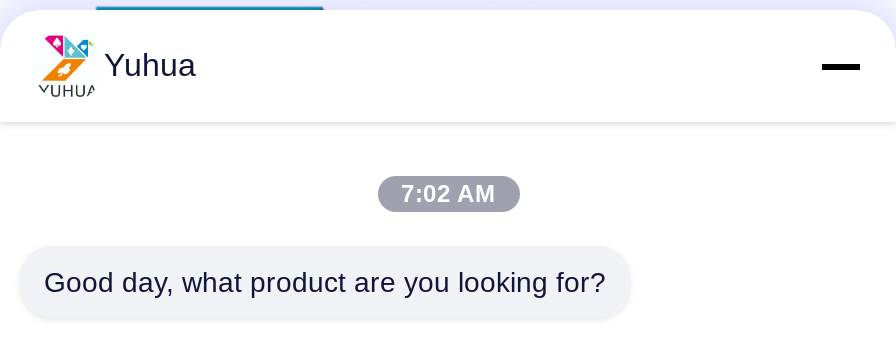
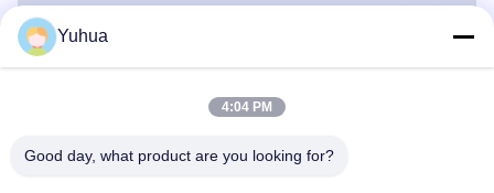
[32,32,98,102] [image] -> [17,17,54,57] [image]
[401,180,495,208] 7:02 AM -> [222,99,272,115] 4:04 PM

